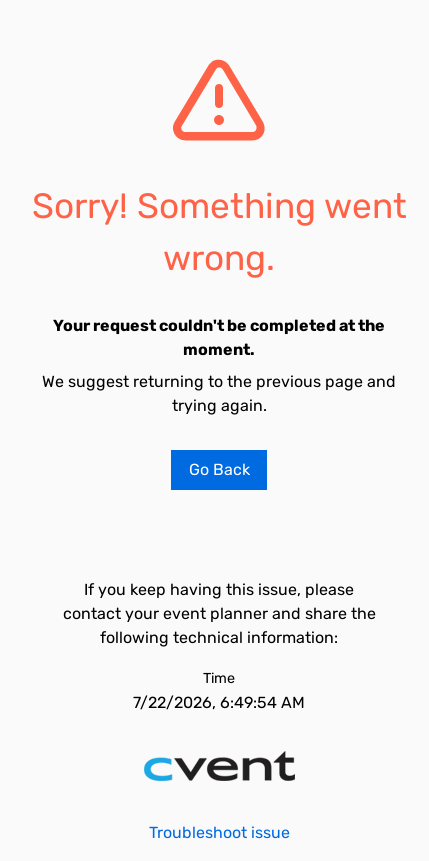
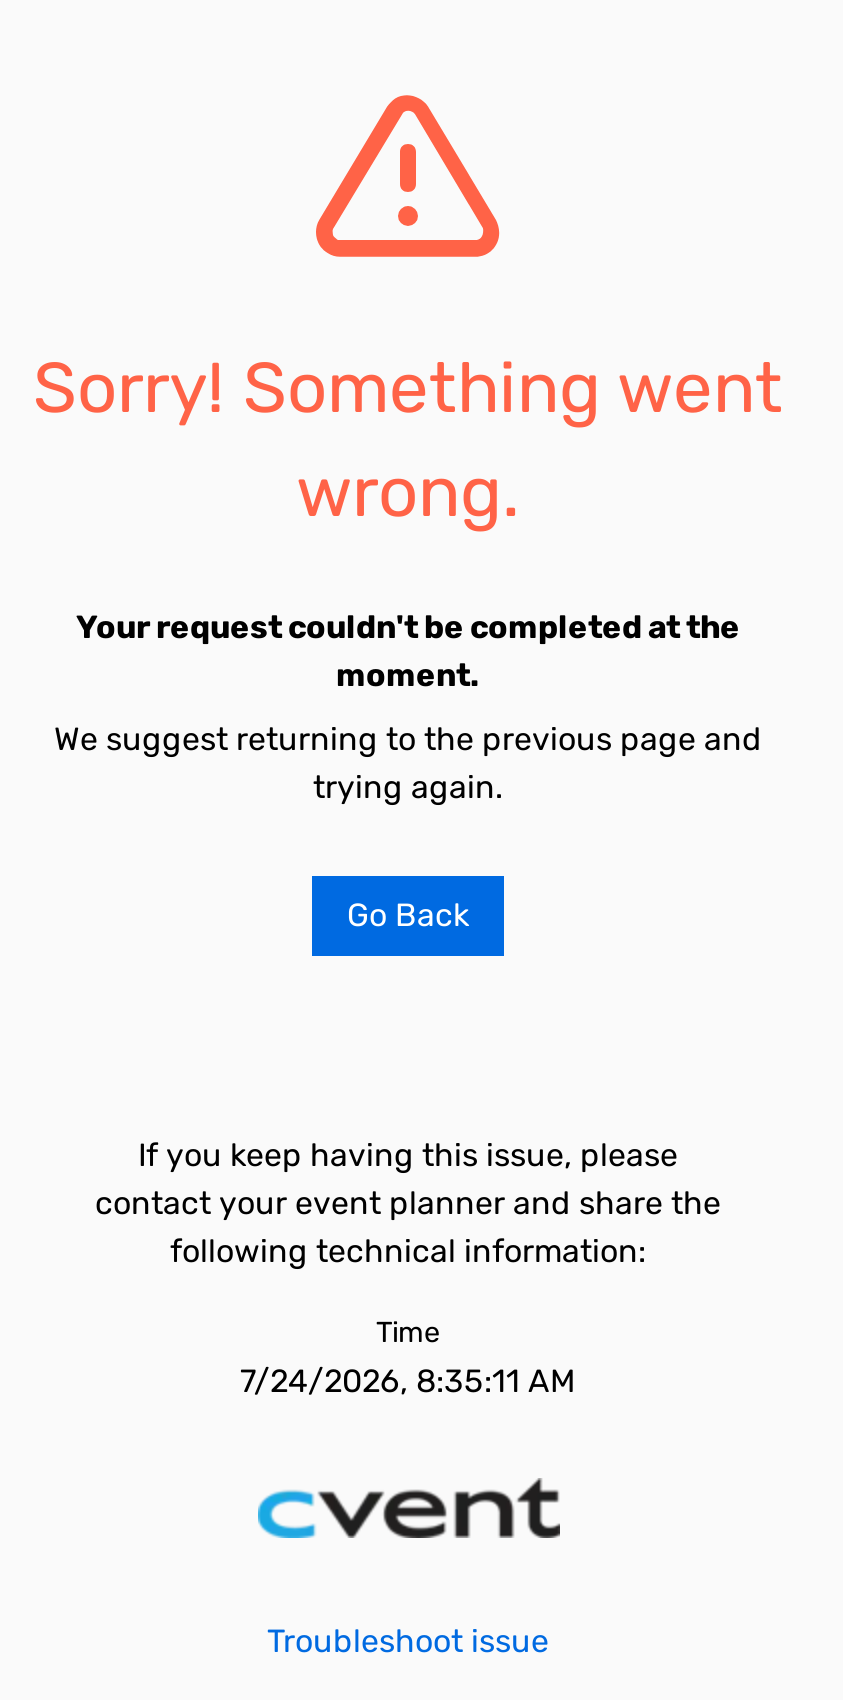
[133,693,305,712] 7/22/2026, 6:49:54 AM -> [240,1362,576,1400] 7/24/2026, 8:35:11 AM

